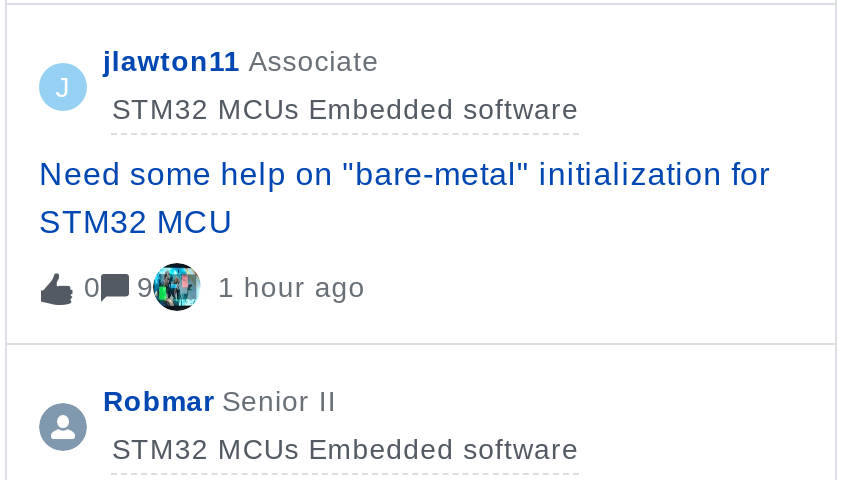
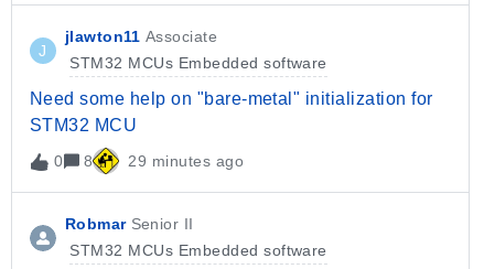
[137,271,154,303] 9 -> [84,152,93,170] 8
[218,271,366,303] 1 hour ago -> [128,152,244,170] 29 minutes ago

